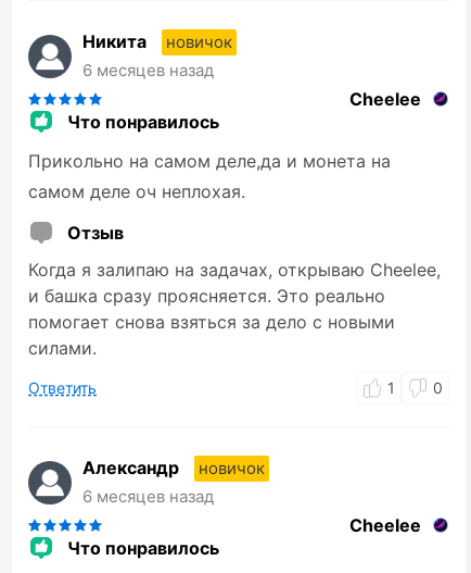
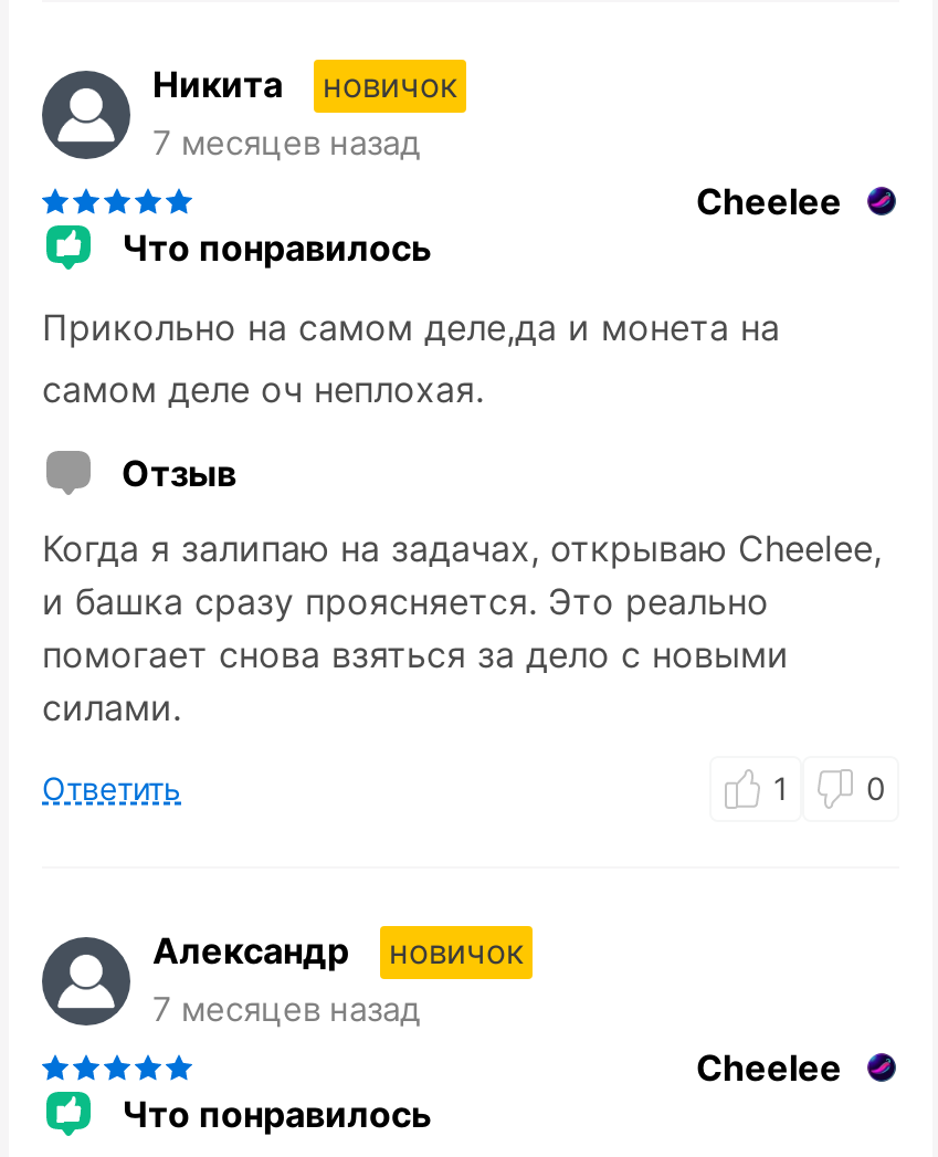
[82,60,214,81] 6 месяцев назад -> [152,122,420,164] 7 месяцев назад
[82,486,214,507] 6 месяцев назад -> [152,989,420,1031] 7 месяцев назад

